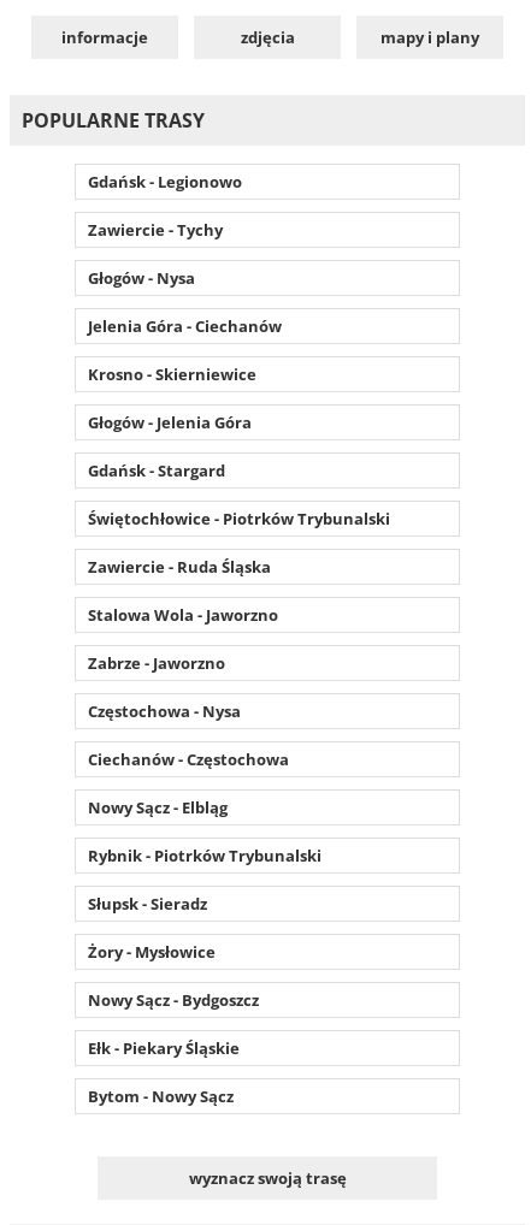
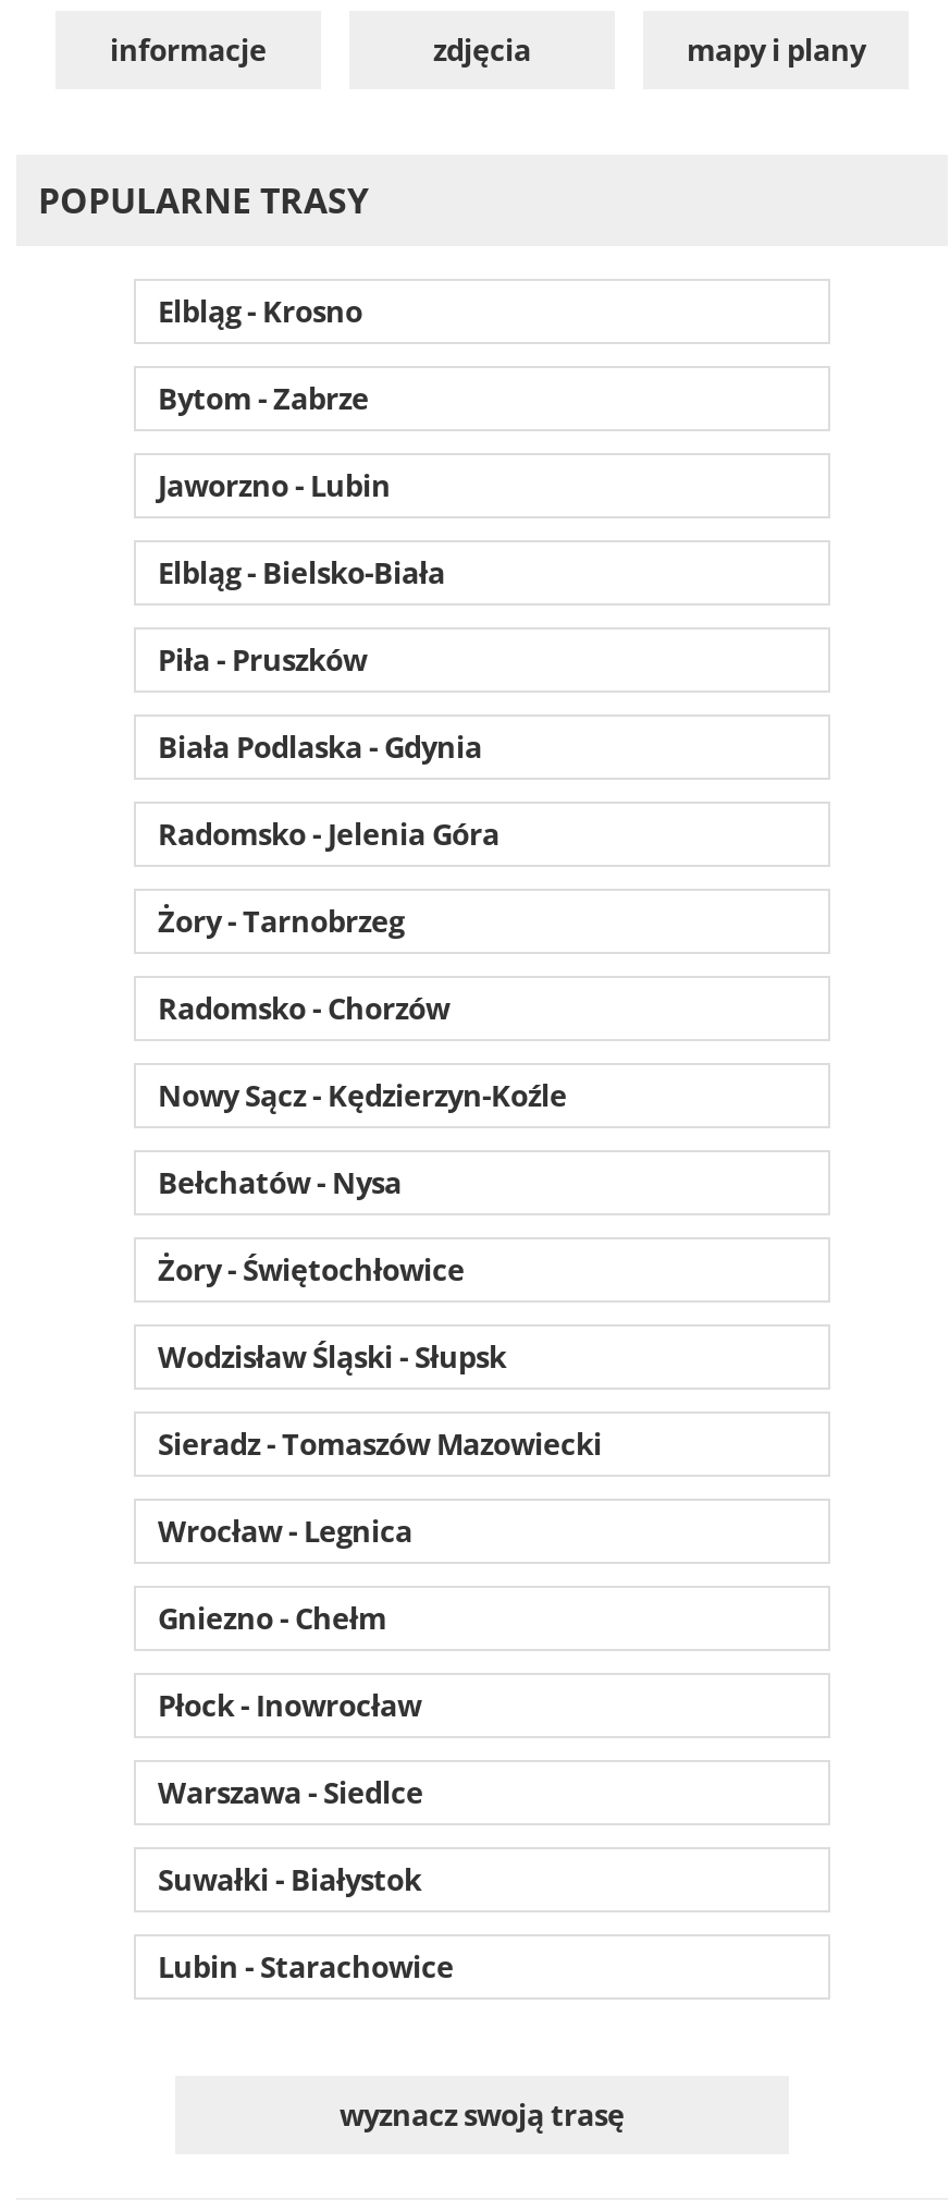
[88,171,242,192] Gdańsk - Legionowo -> [158,292,362,331] Elbląg - Krosno
[88,219,223,241] Zawiercie - Tychy -> [158,379,369,418] Bytom - Zabrze
[88,267,195,289] Głogów - Nysa -> [158,466,391,505] Jaworzno - Lubin
[88,315,282,337] Jelenia Góra - Ciechanów -> [158,553,445,592] Elbląg - Bielsko-Biała
[88,363,256,385] Krosno - Skierniewice -> [158,640,367,679] Piła - Pruszków
[88,411,252,433] Głogów - Jelenia Góra -> [158,727,482,767] Biała Podlaska - Gdynia
[88,460,225,481] Gdańsk - Stargard -> [158,814,499,854] Radomsko - Jelenia Góra
[88,508,390,529] Świętochłowice - Piotrków Trybunalski -> [158,902,404,941] Żory - Tarnobrzeg
[88,556,271,577] Zawiercie - Ruda Śląska -> [158,989,449,1028] Radomsko - Chorzów
[88,604,278,626] Stalowa Wola - Jaworzno -> [158,1076,567,1115] Nowy Sącz - Kędzierzyn-Koźle
[88,652,225,674] Zabrze - Jaworzno -> [158,1163,402,1202] Bełchatów - Nysa
[88,700,241,722] Częstochowa - Nysa -> [158,1250,465,1289] Żory - Świętochłowice
[88,748,289,770] Ciechanów - Częstochowa -> [158,1337,506,1376] Wodzisław Śląski - Słupsk
[88,796,228,818] Nowy Sącz - Elbląg -> [158,1424,602,1464] Sieradz - Tomaszów Mazowiecki
[88,845,321,866] Rybnik - Piotrków Trybunalski -> [158,1511,412,1551] Wrocław - Legnica
[88,893,207,914] Słupsk - Sieradz -> [158,1599,386,1638] Gniezno - Chełm
[88,941,216,963] Żory - Mysłowice -> [158,1686,421,1725] Płock - Inowrocław
[88,989,259,1011] Nowy Sącz - Bydgoszcz -> [158,1773,423,1812] Warszawa - Siedlce
[88,1037,240,1059] Ełk - Piekary Śląskie -> [158,1860,421,1899] Suwałki - Białystok
[88,1085,234,1107] Bytom - Nowy Sącz -> [158,1947,454,1986] Lubin - Starachowice

